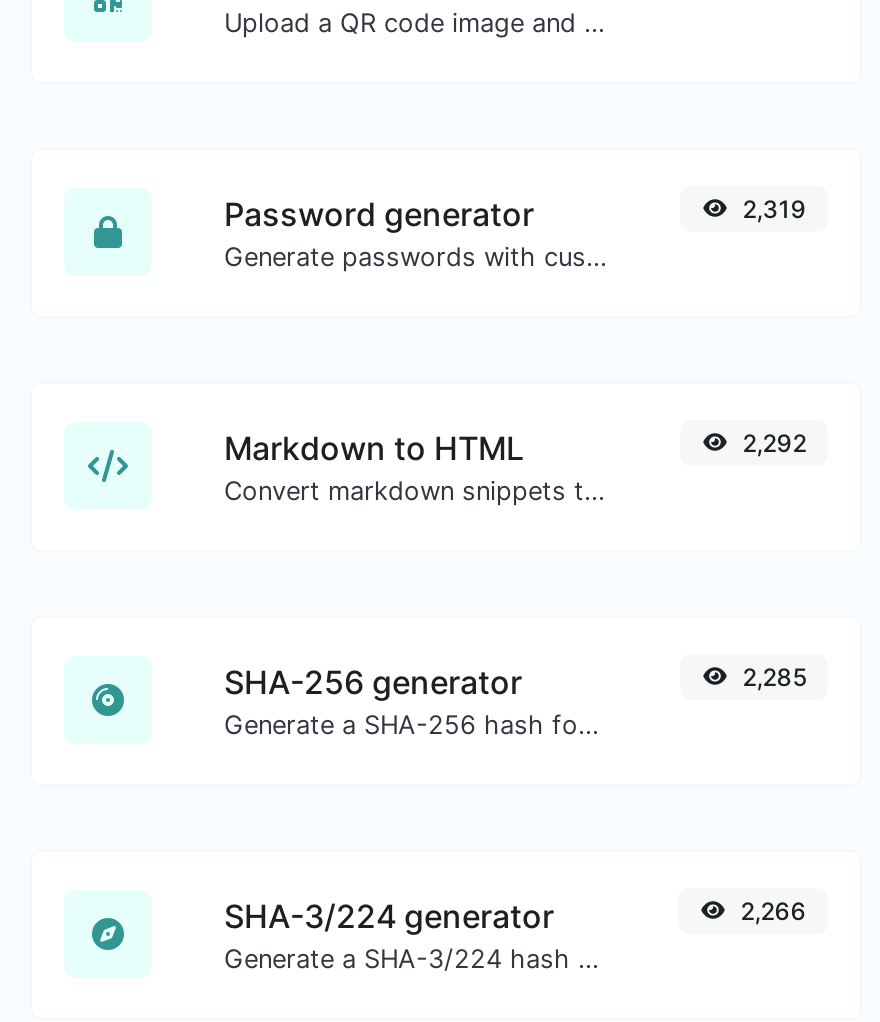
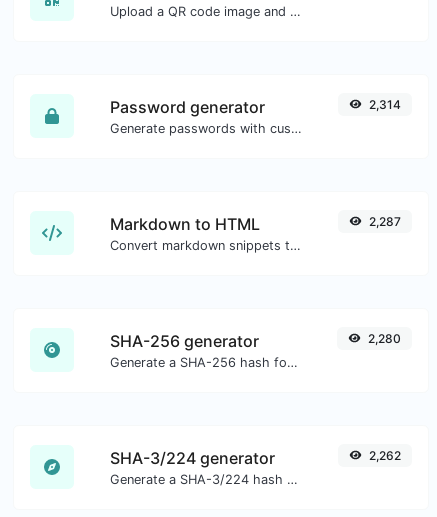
[736,193,806,223] 2,319 -> [366,97,401,112] 2,314
[736,427,806,457] 2,292 -> [366,214,401,229] 2,287
[736,661,806,691] 2,285 -> [365,331,401,346] 2,280
[734,895,806,925] 2,266 -> [366,448,401,463] 2,262

